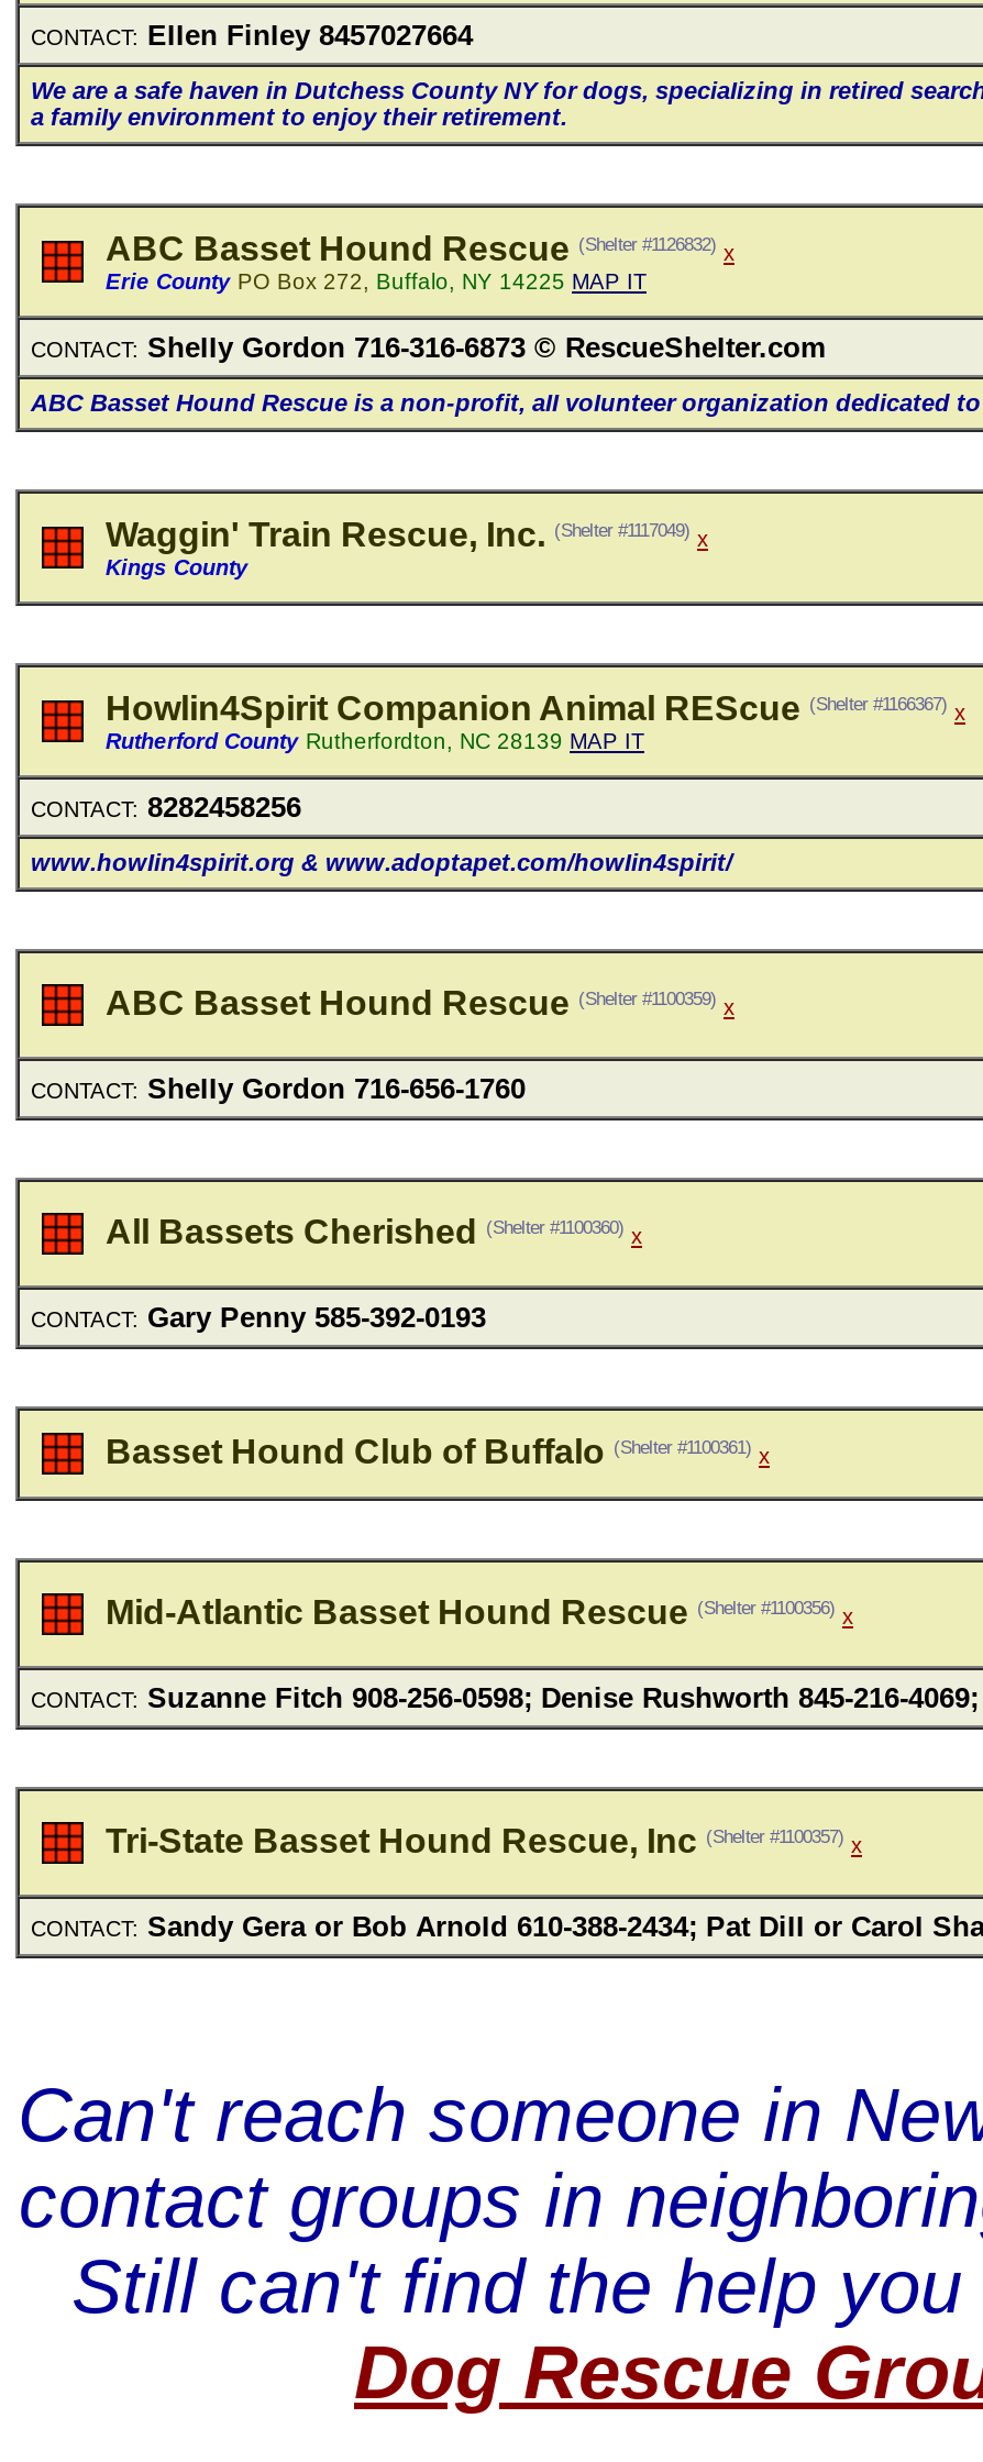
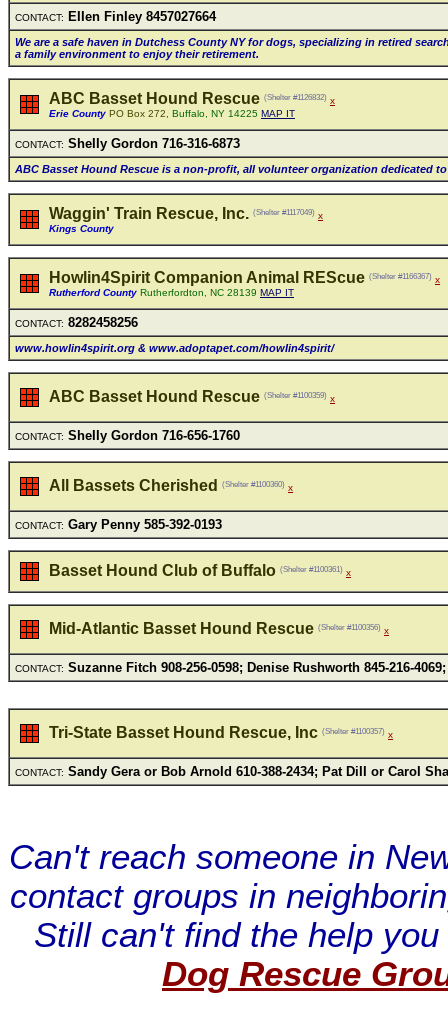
[31,331,827,364] CONTACT: SheIIy Gordon 716-316-6873 © RescueSheIter.com -> [15,136,240,151] CONTACT: SheIIy Gordon 716-316-6873

